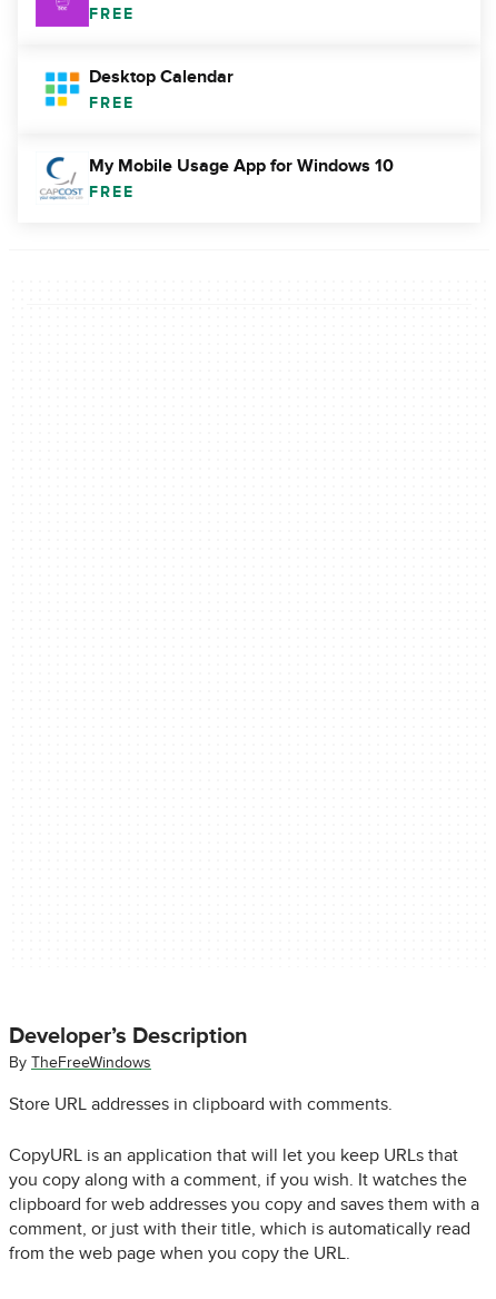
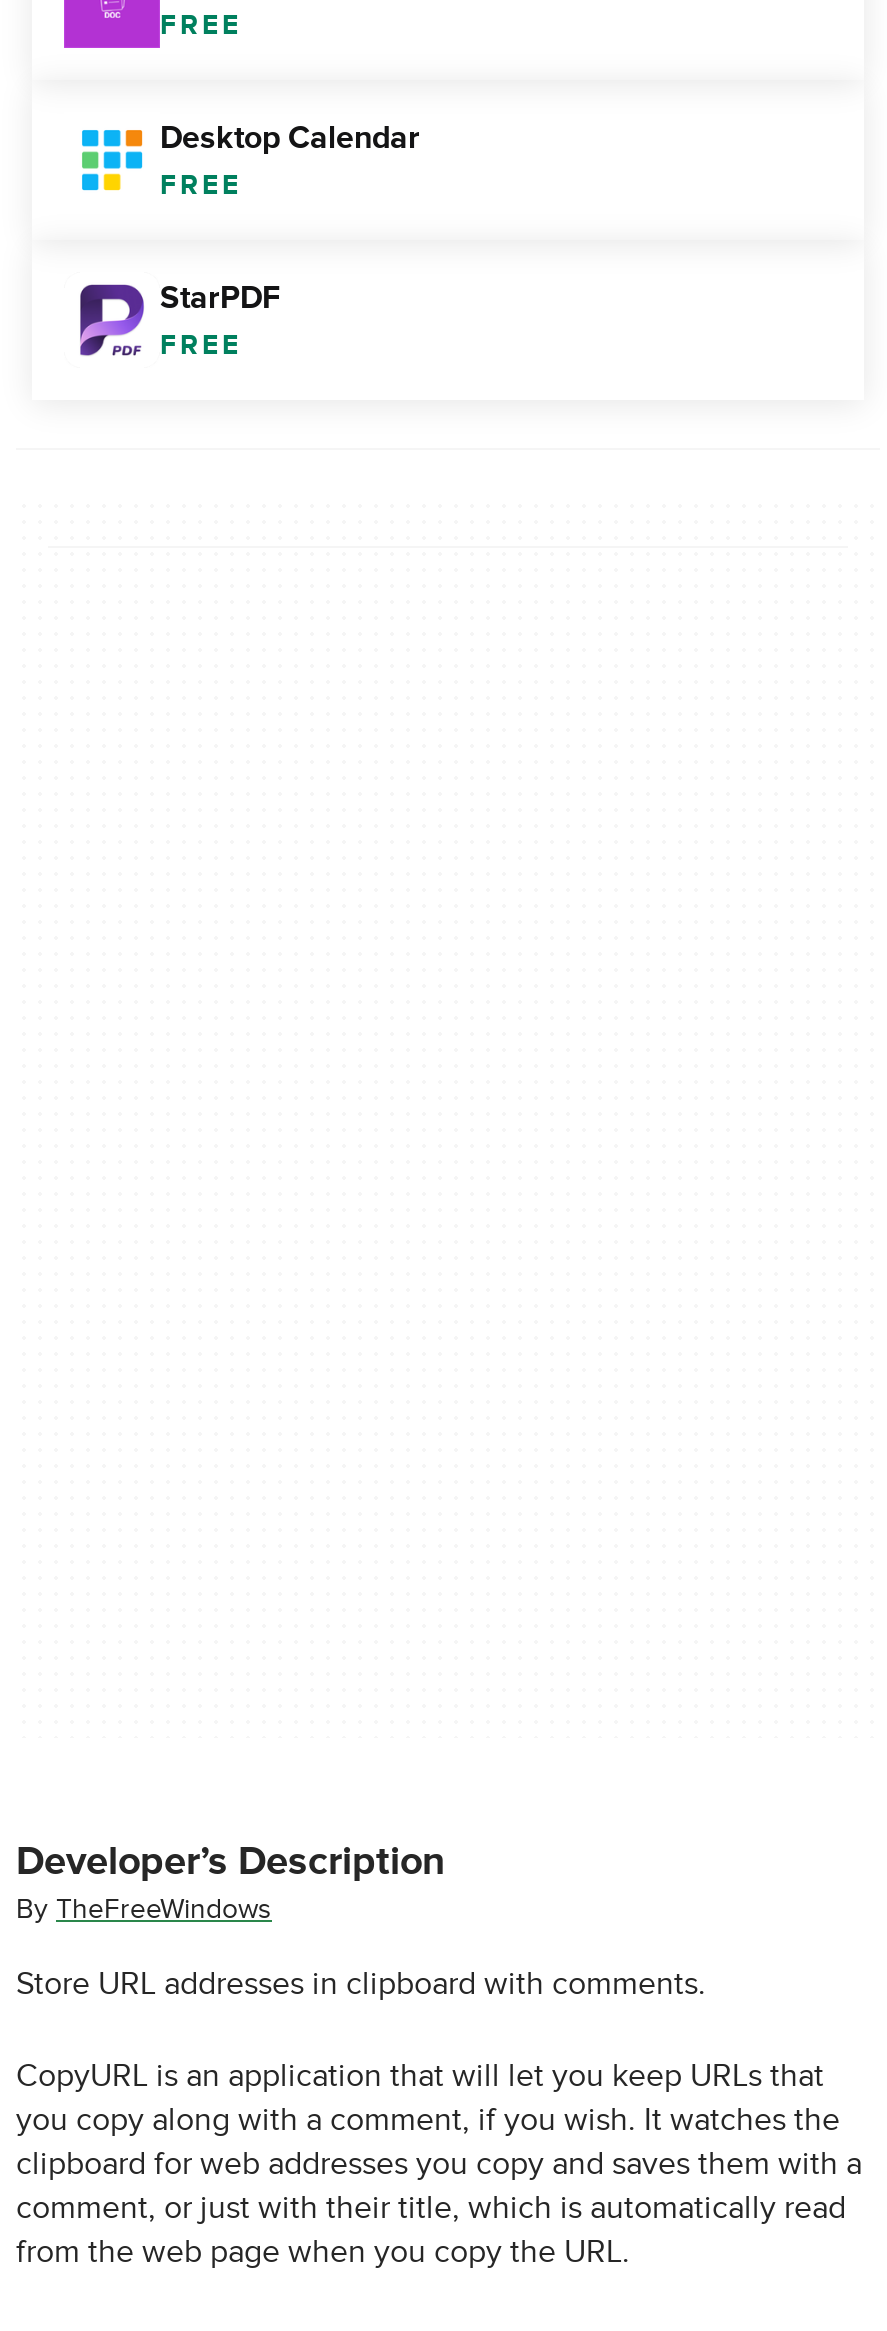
[39,154,394,200] [image] | My Mobile Usage App for Windows 10 -> [72,277,280,358] [image] | StarPDF

